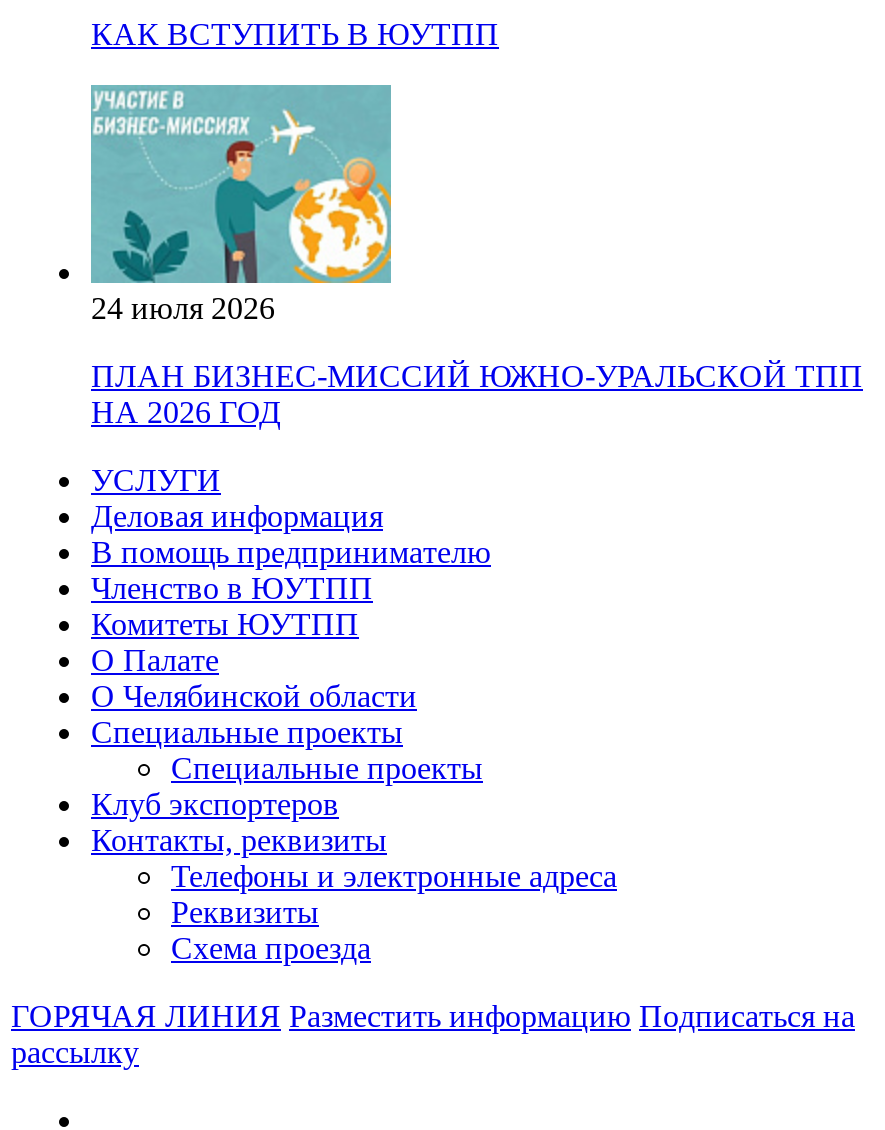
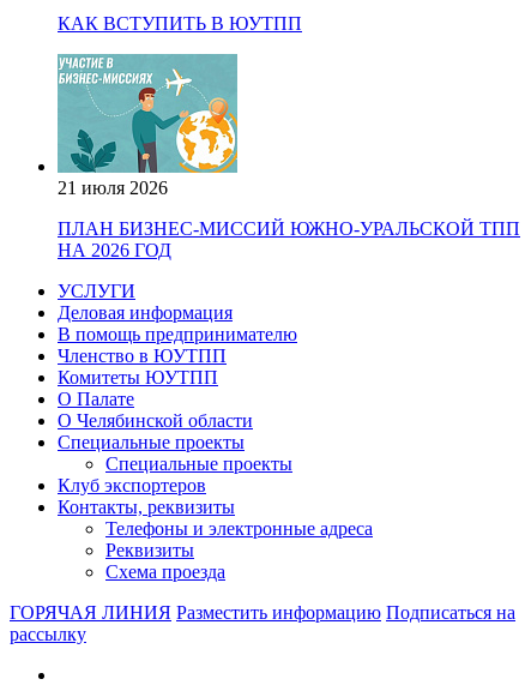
[91,291,275,325] 24 июля 2026 -> [58,178,168,198] 21 июля 2026

